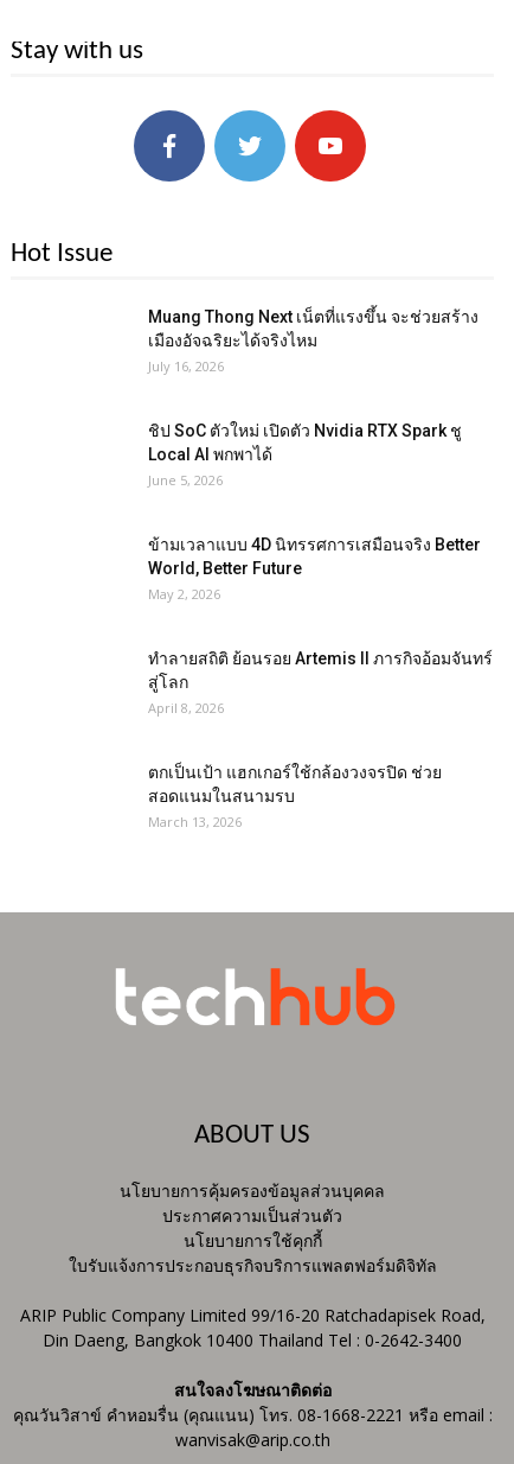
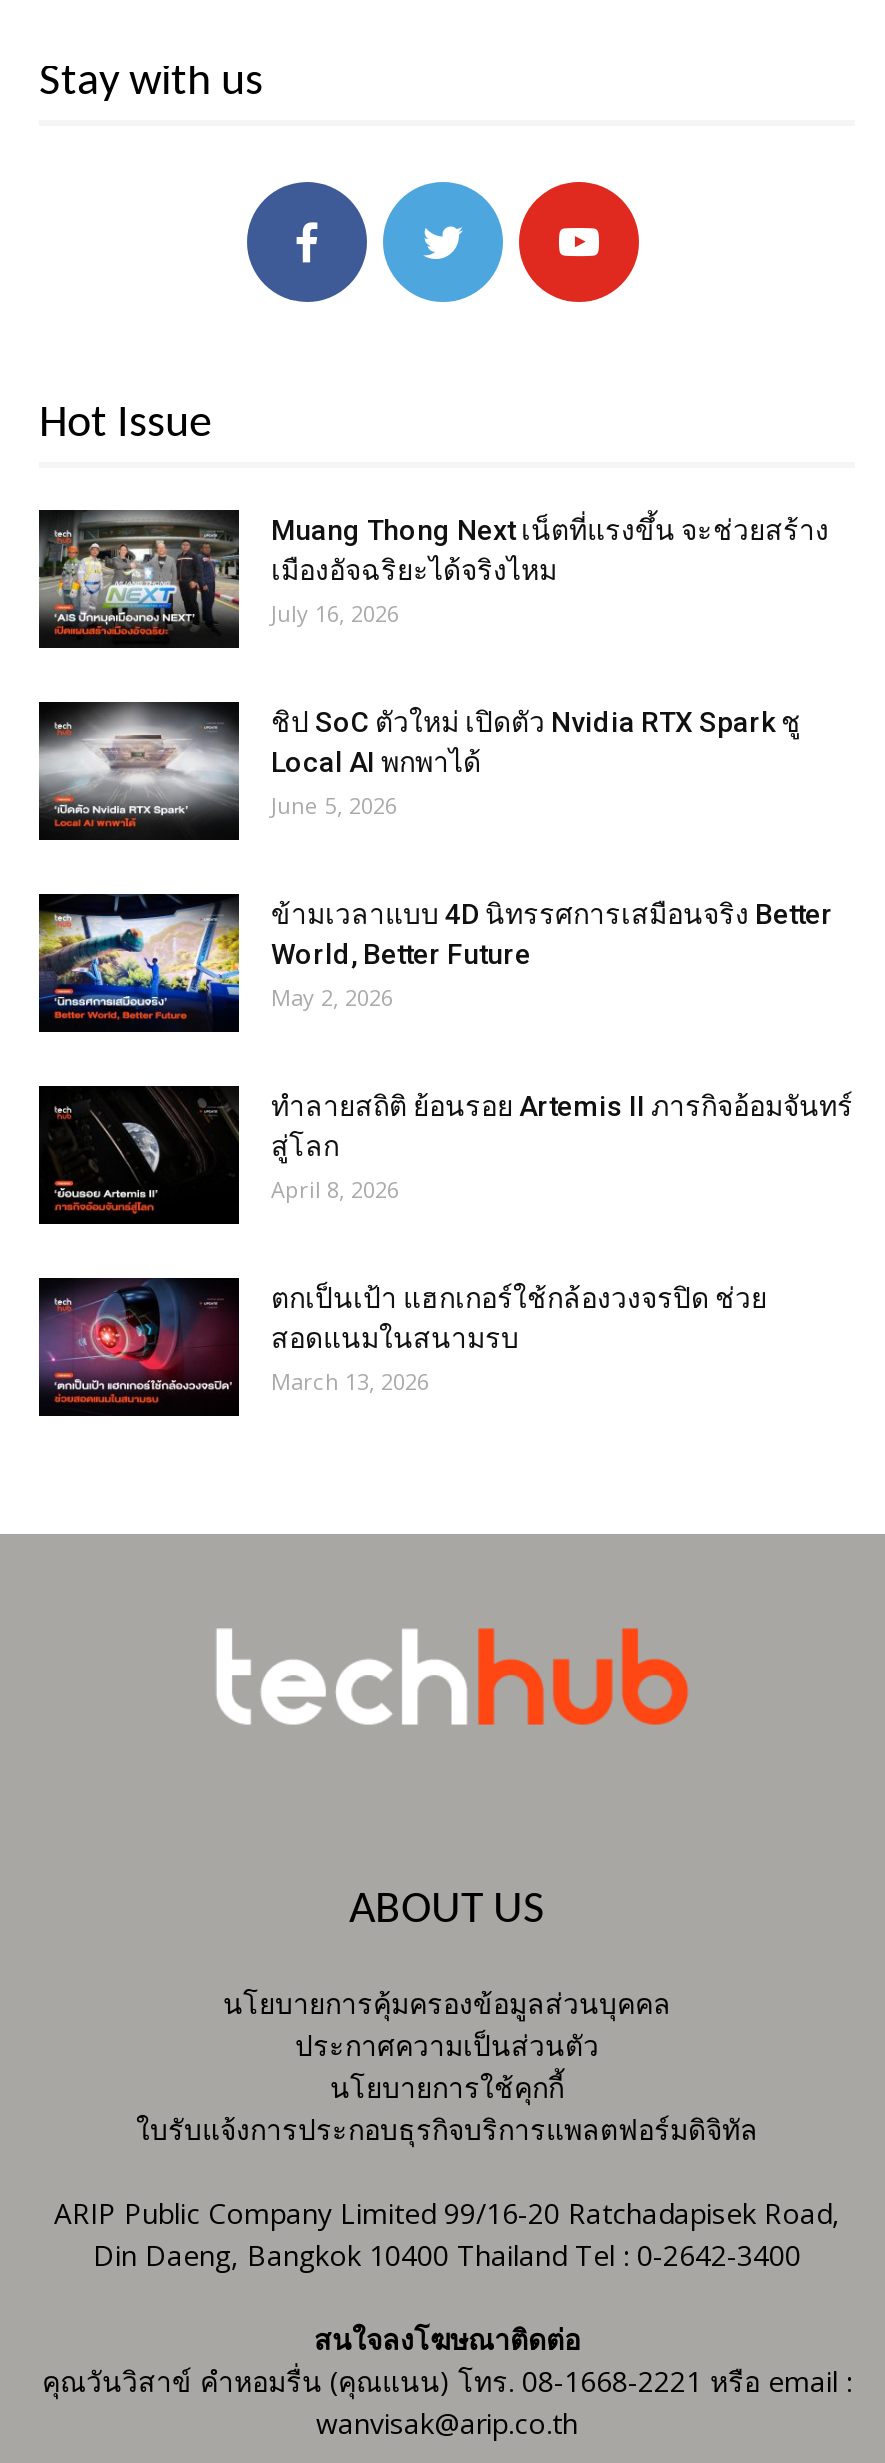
none -> [37,508,241,650] [image]
none -> [37,700,241,842] [image]
none -> [37,892,241,1034] [image]
none -> [37,1084,241,1226] [image]
none -> [37,1276,241,1418] [image]

